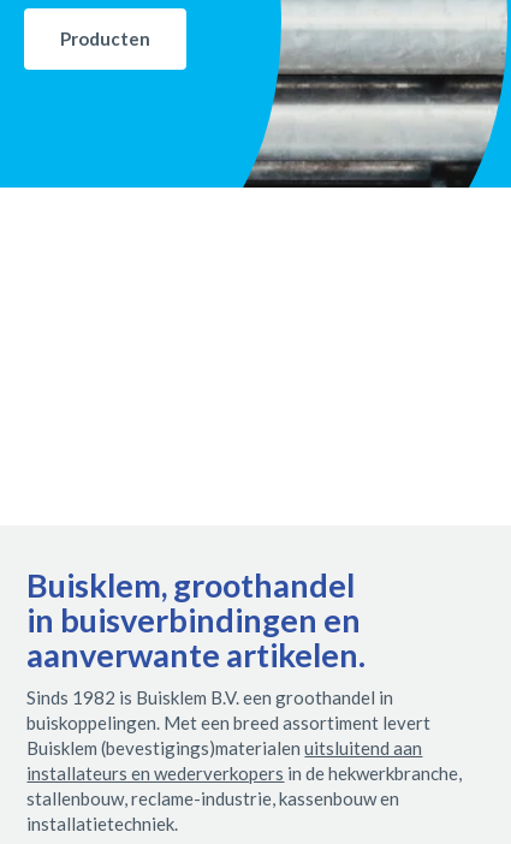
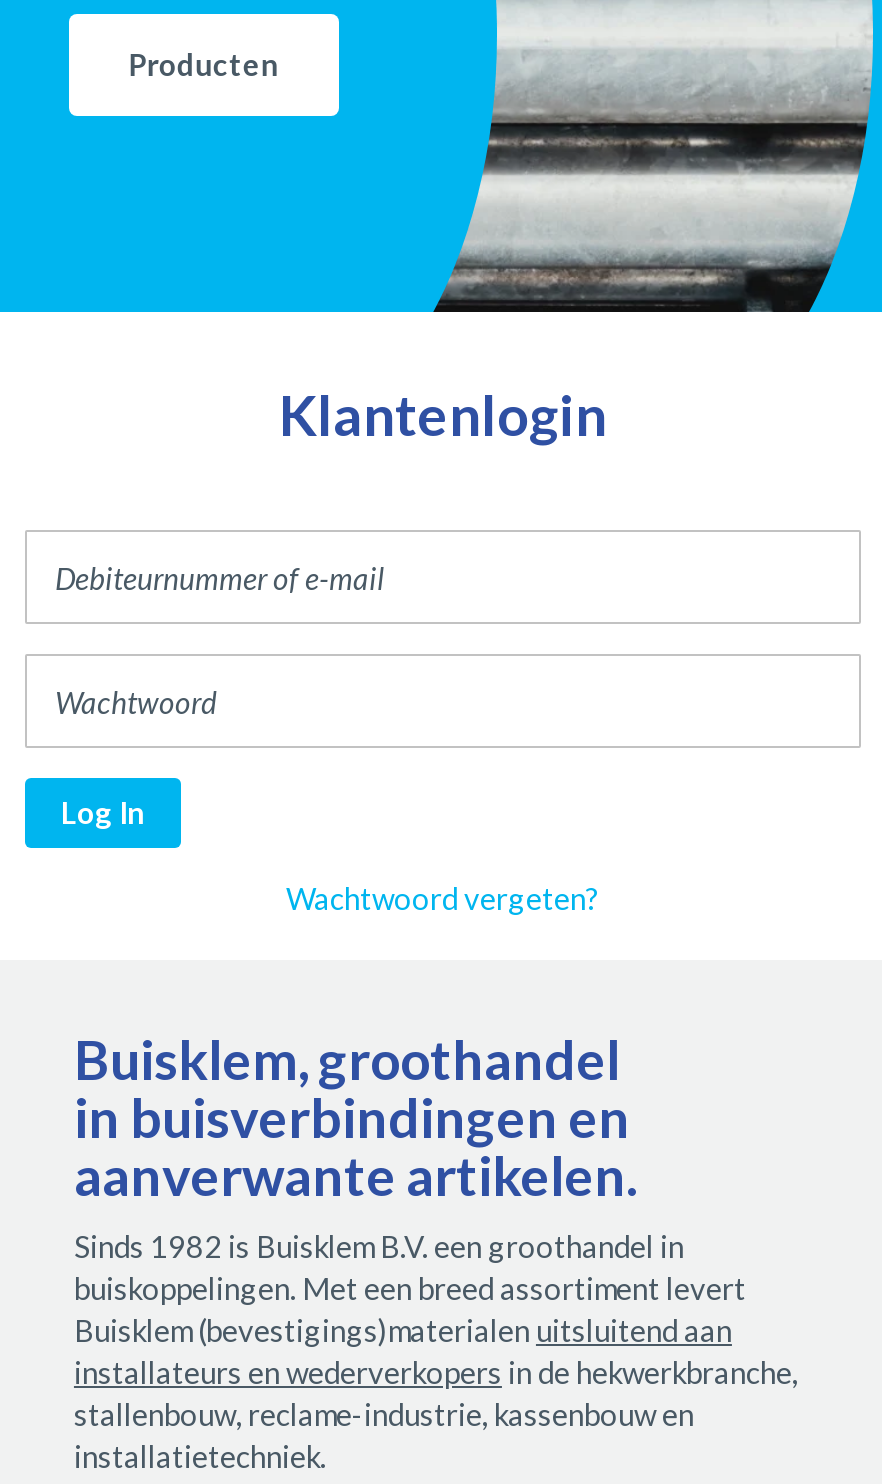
none -> [55,380,607,916] Klantenlogin | Debiteurnummer of e-mail | Wachtwoord | Log In | Wachtwoord vergeten?

